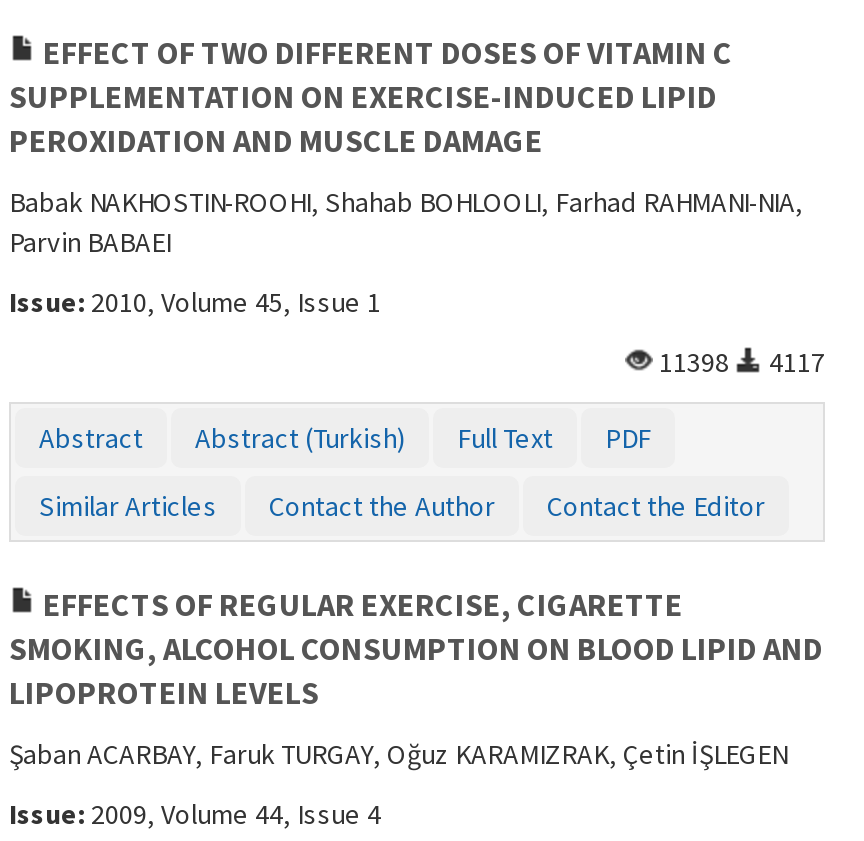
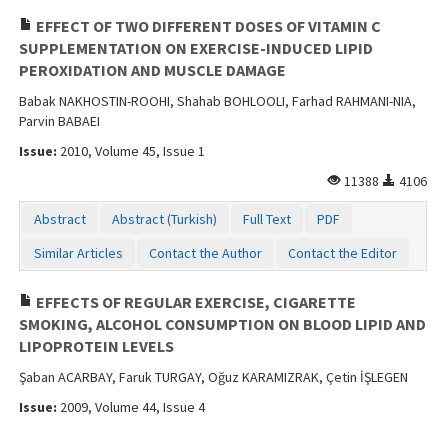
[653,344,735,380] 11398 -> [341,172,382,190] 11388
[763,344,825,380] 4117 -> [396,172,427,190] 4106

